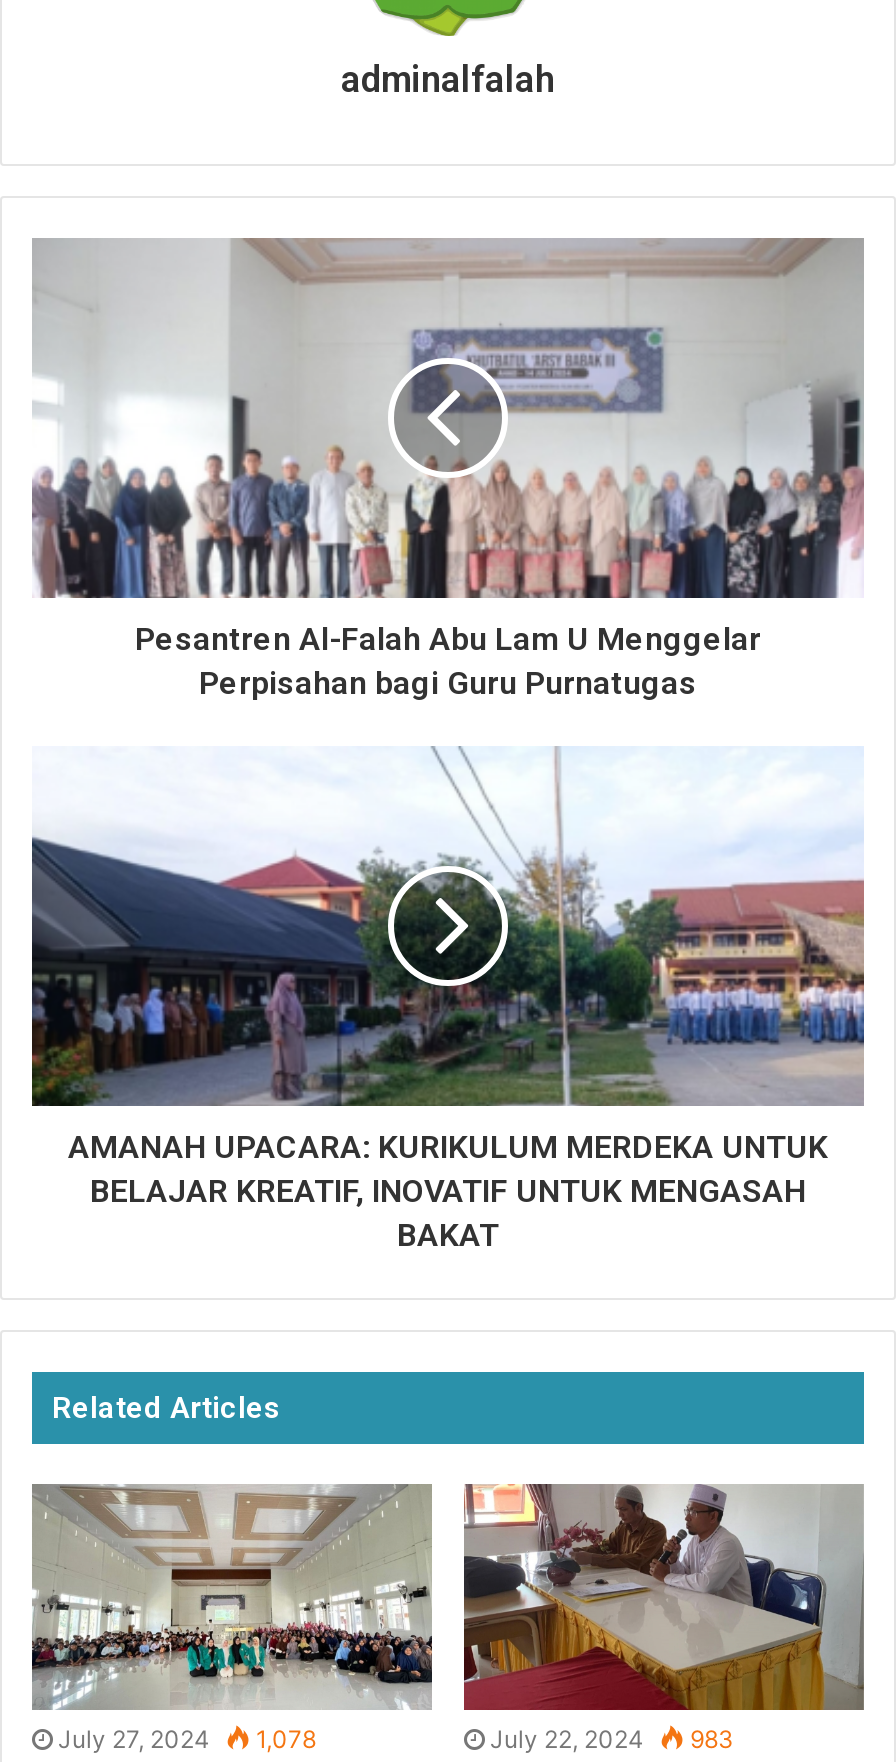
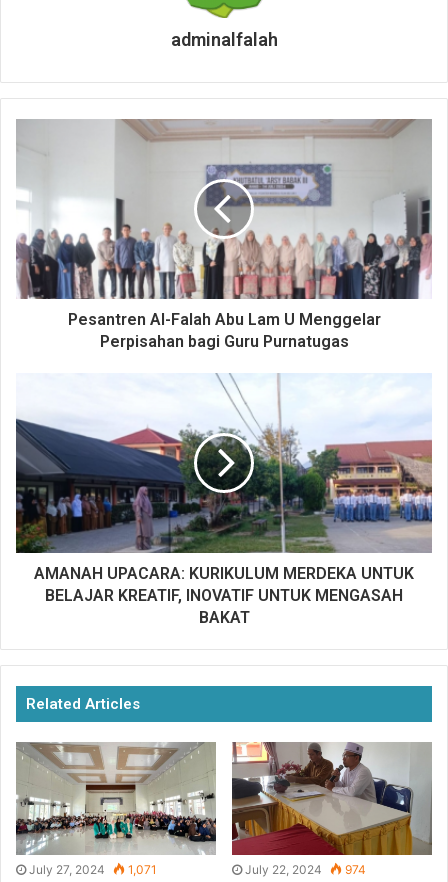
[58,1723,316,1753] July 27, 2024 1,078 -> [29,862,157,877] July 27, 2024 1,071
[490,1723,734,1753] July 22, 2024 983 -> [245,862,366,877] July 22, 2024 974

